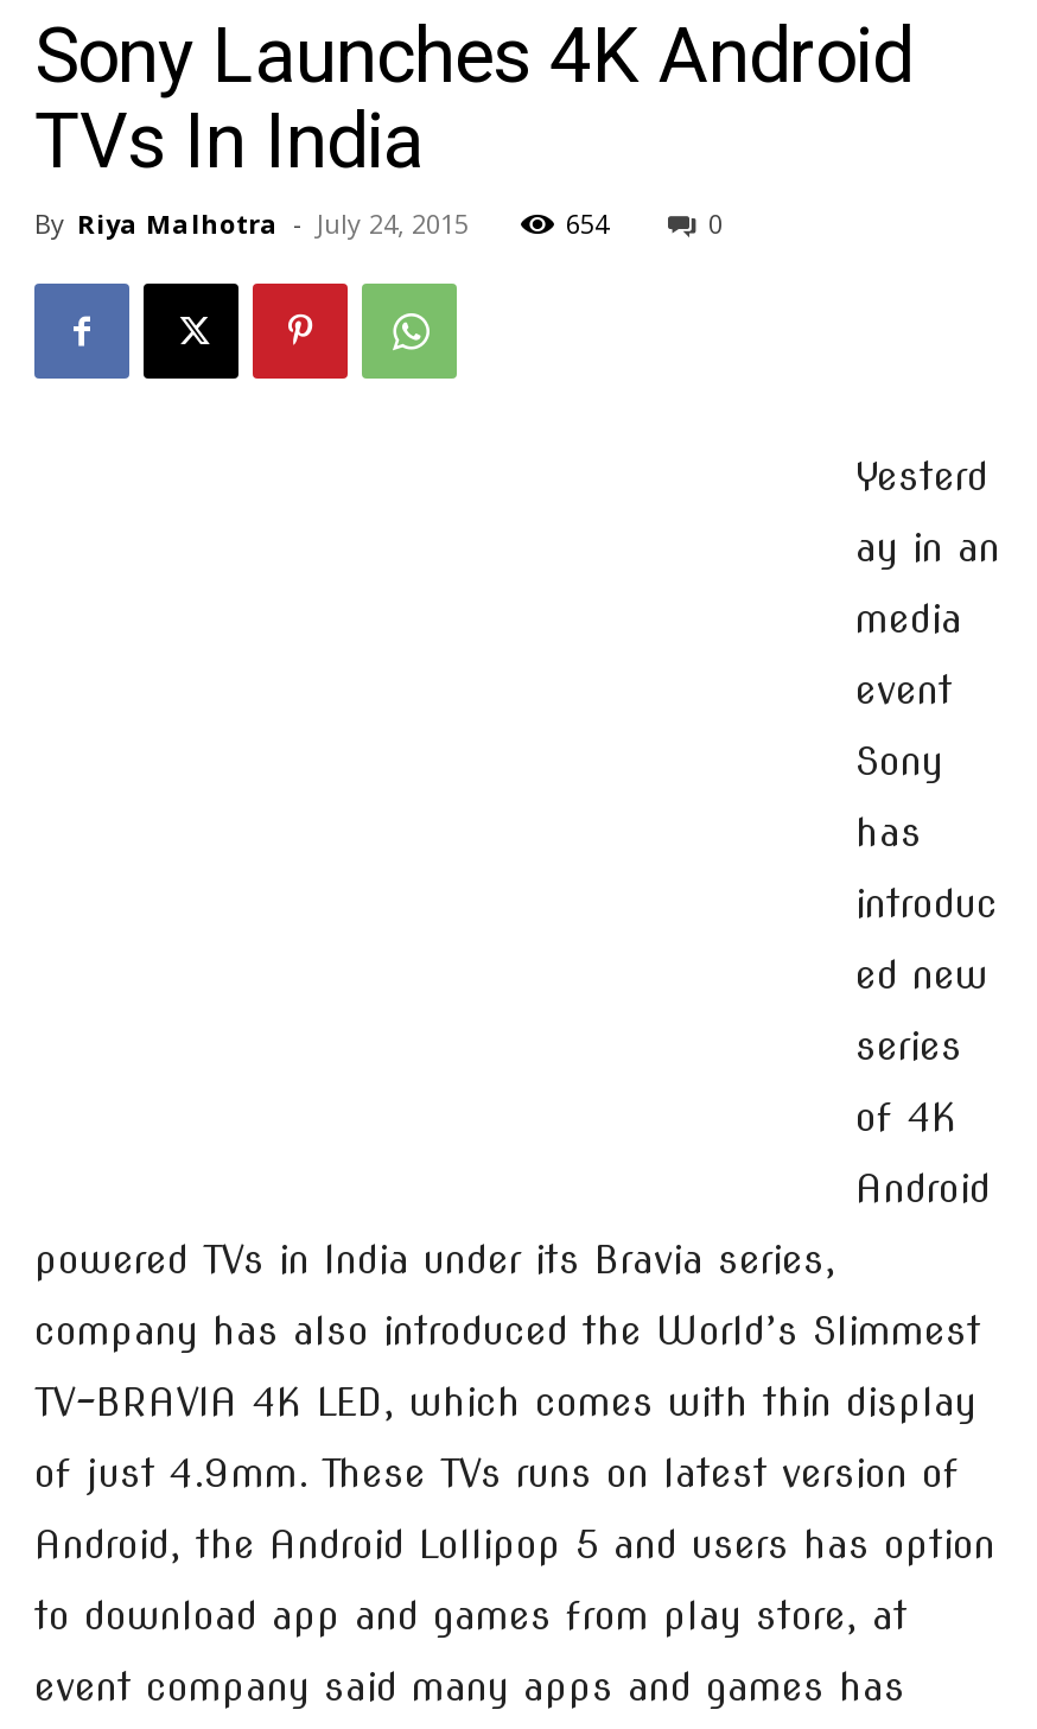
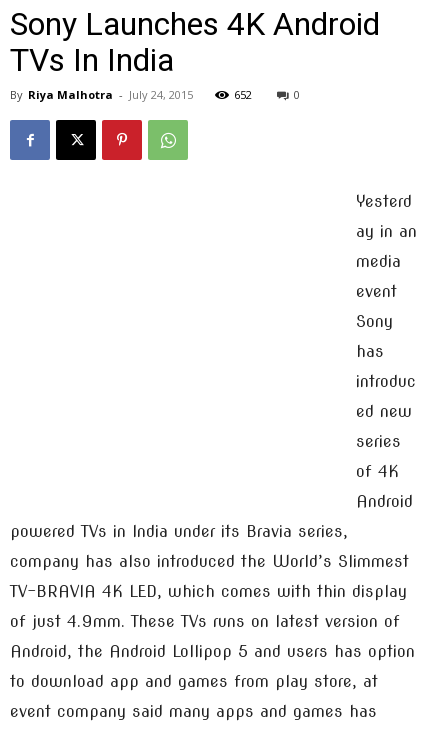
[566,205,609,241] 654 -> [234,87,252,102] 652

